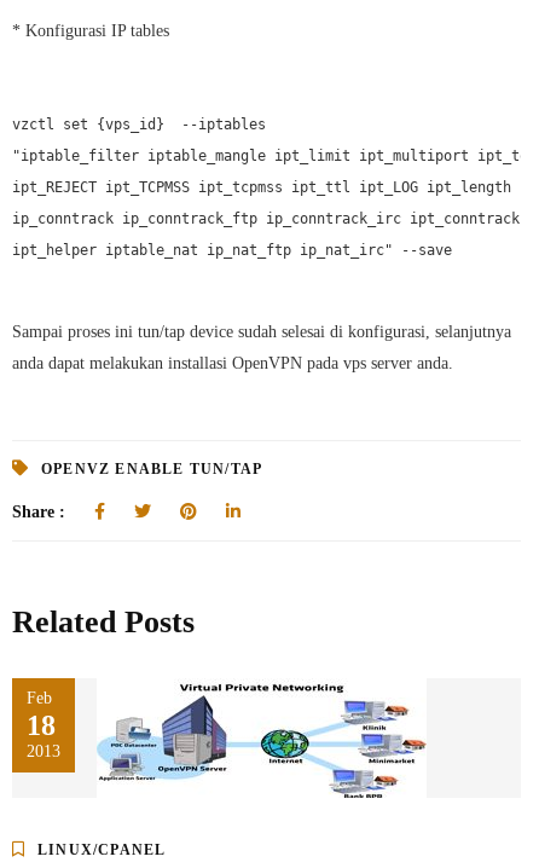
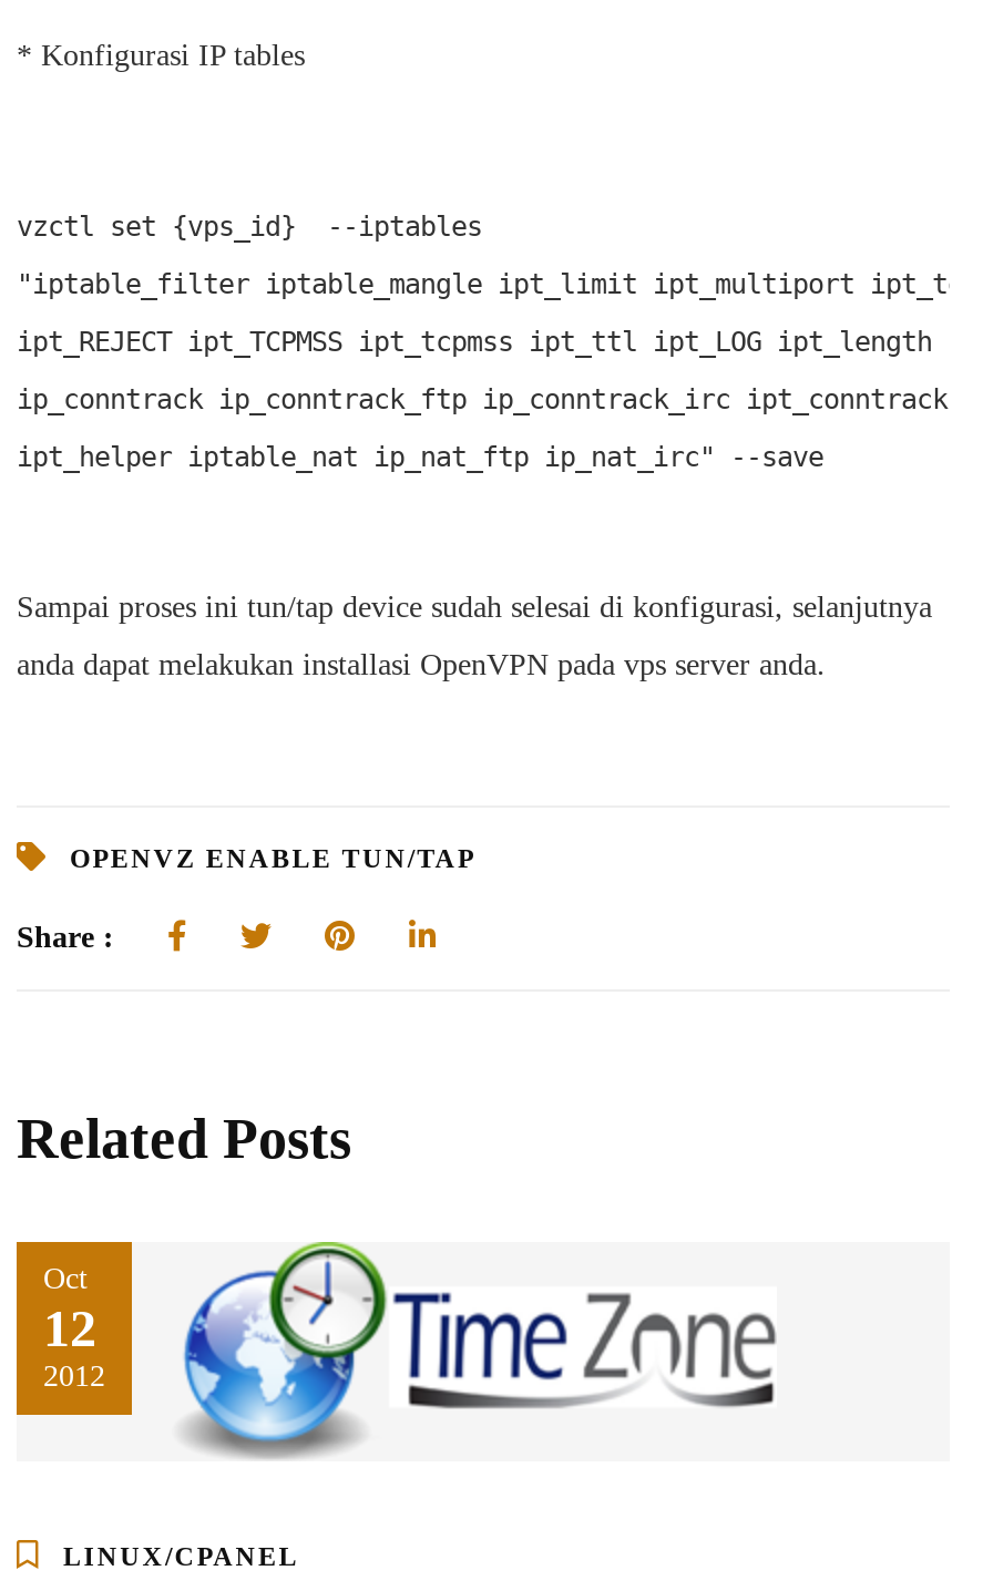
[27,678,427,799] [image] | Feb | 18 | 2013 -> [43,1240,777,1461] [image] | Oct | 12 | 2012

